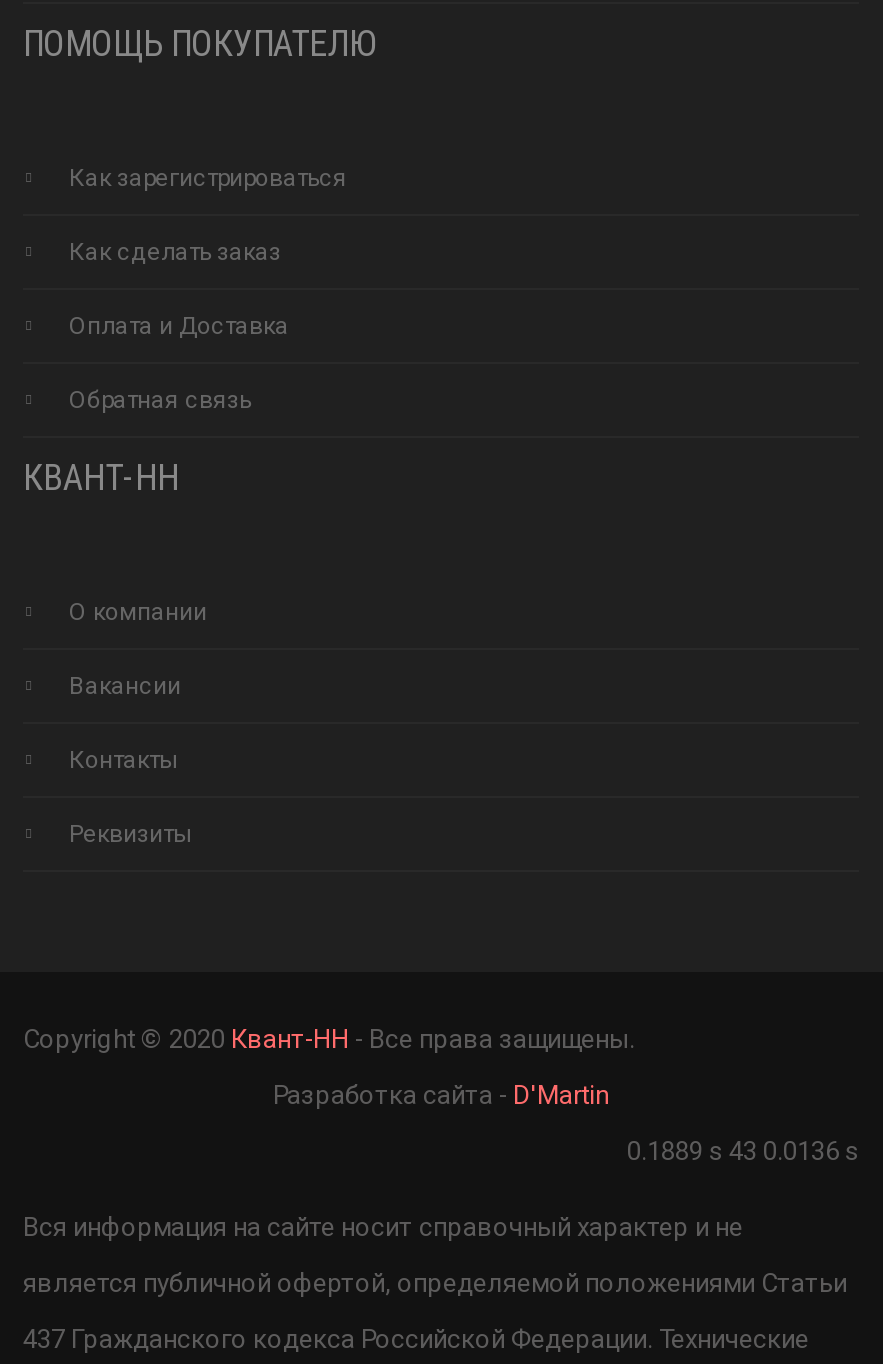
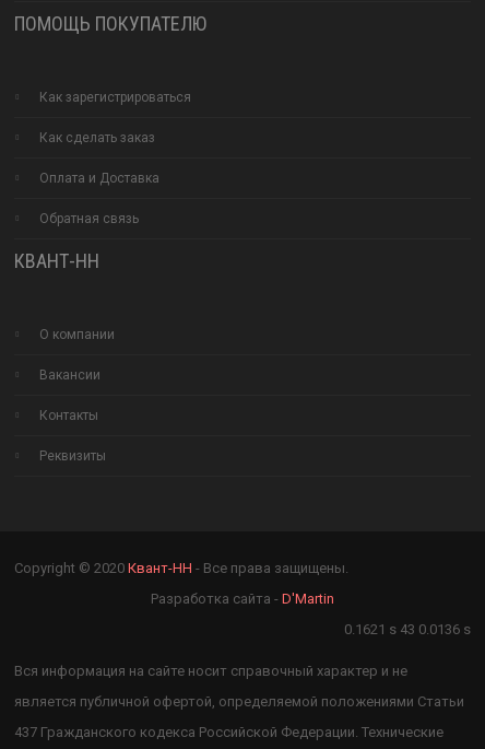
[627,1136,859,1166] 0.1889 s 43 0.0136 s -> [344,621,471,637] 0.1621 s 43 0.0136 s

